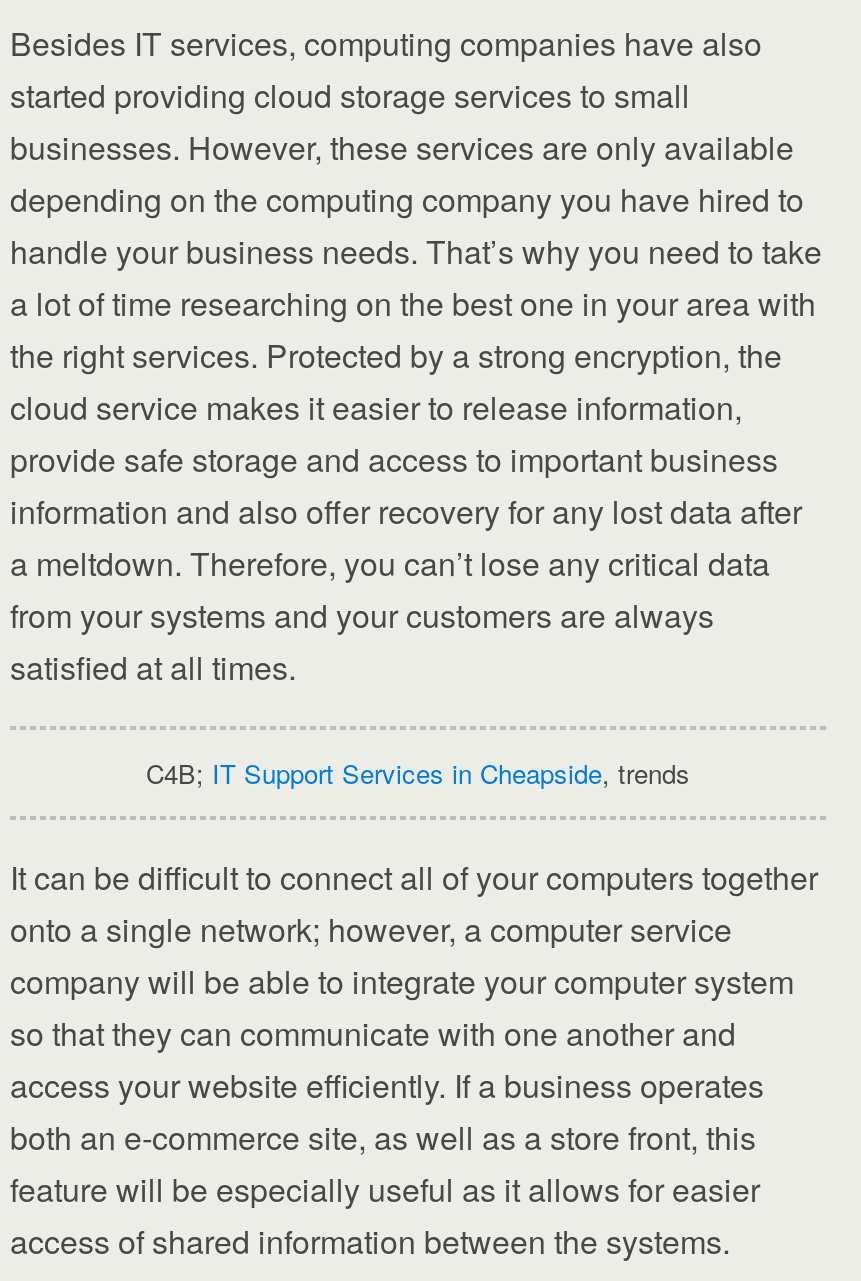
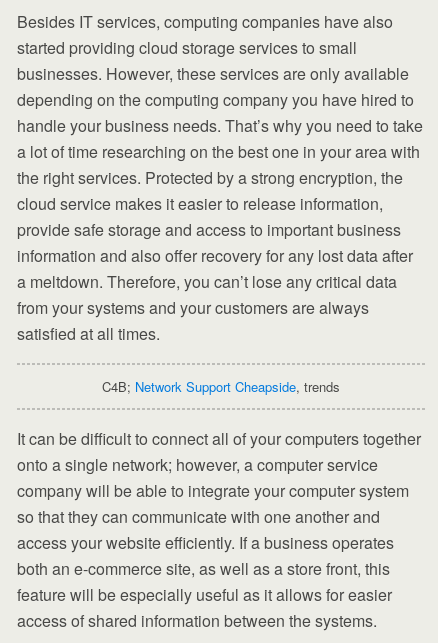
[146,754,690,792] C4B; IT Support Services in Cheapside, trends -> [102,377,340,396] C4B; Network Support Cheapside, trends

